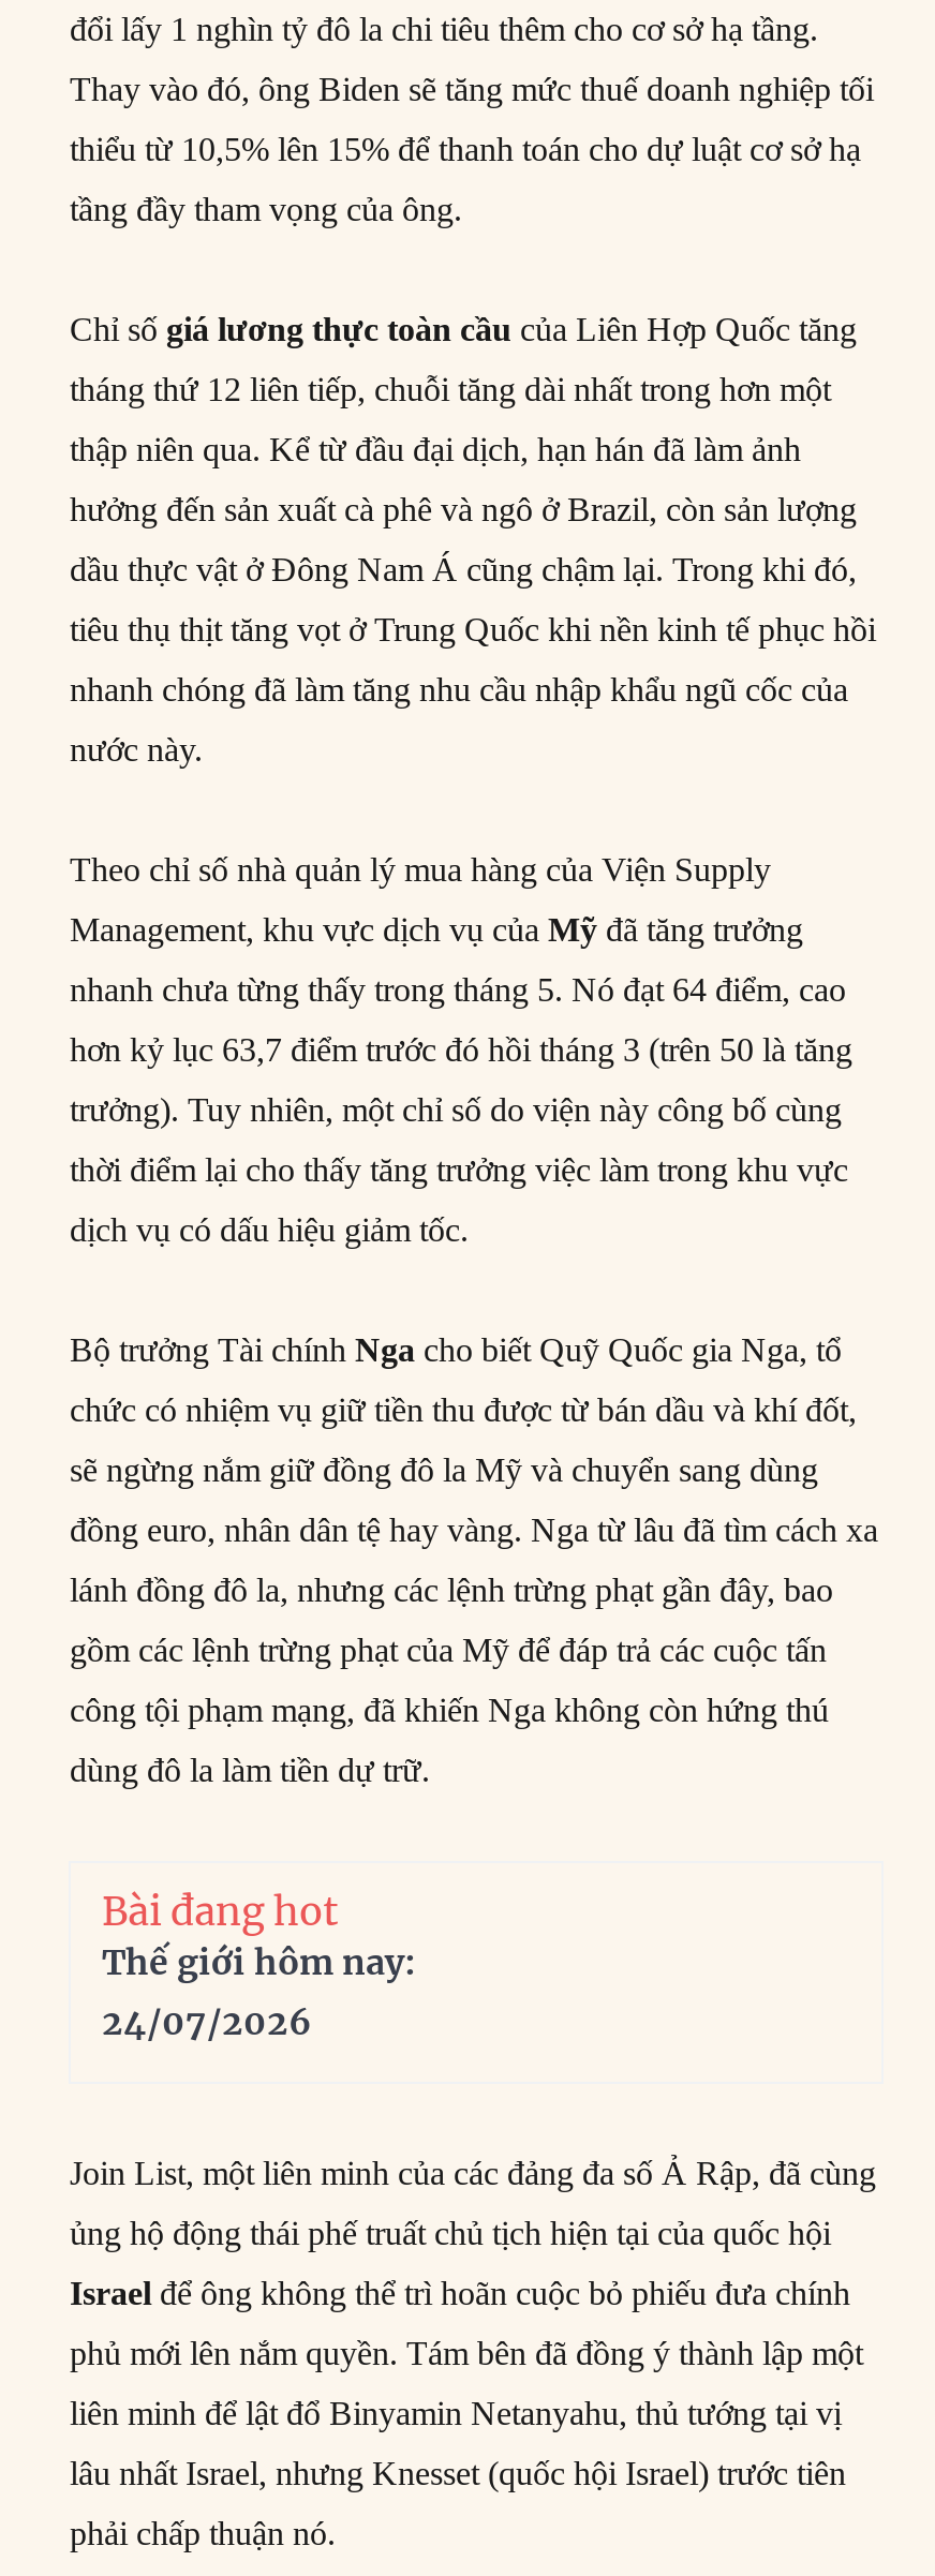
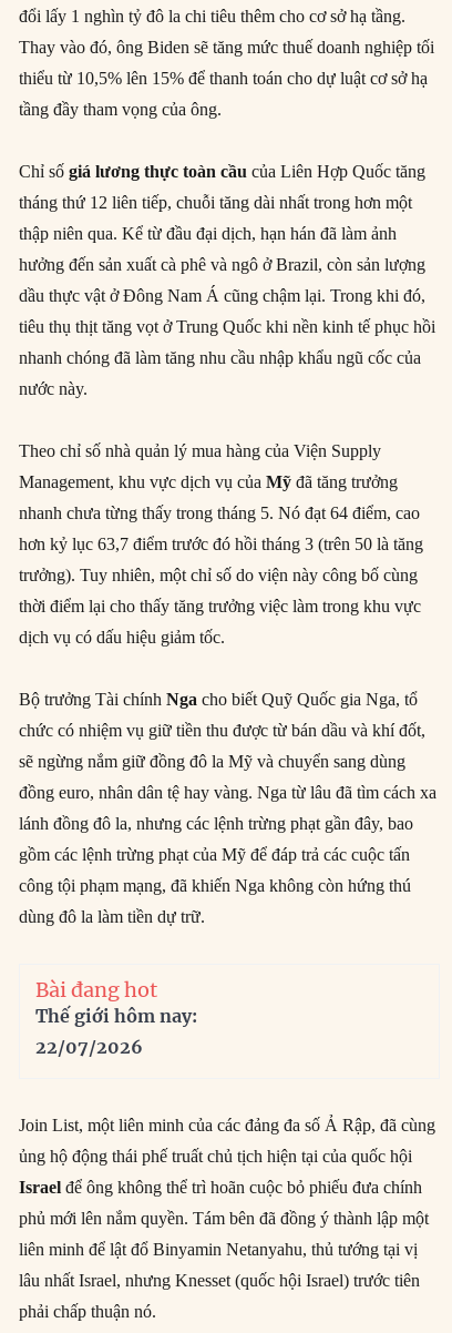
[102,2001,312,2044] 24/07/2026 -> [36,1036,143,1058] 22/07/2026

